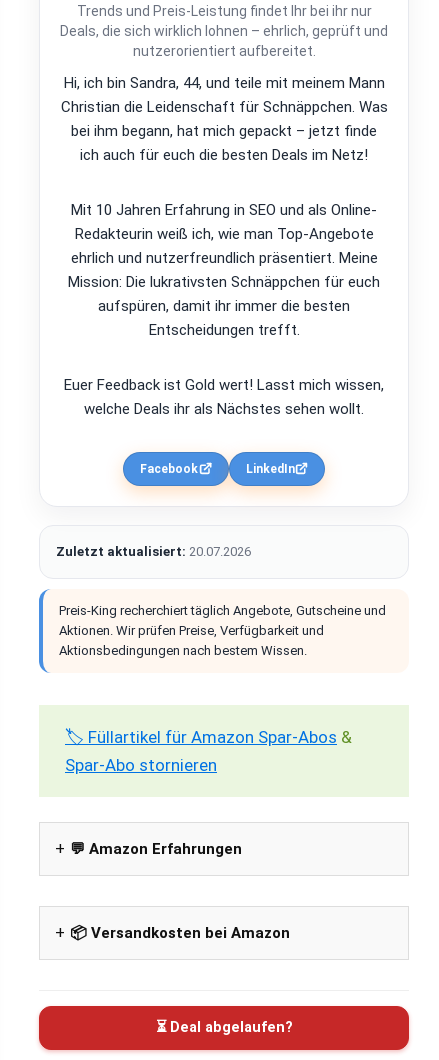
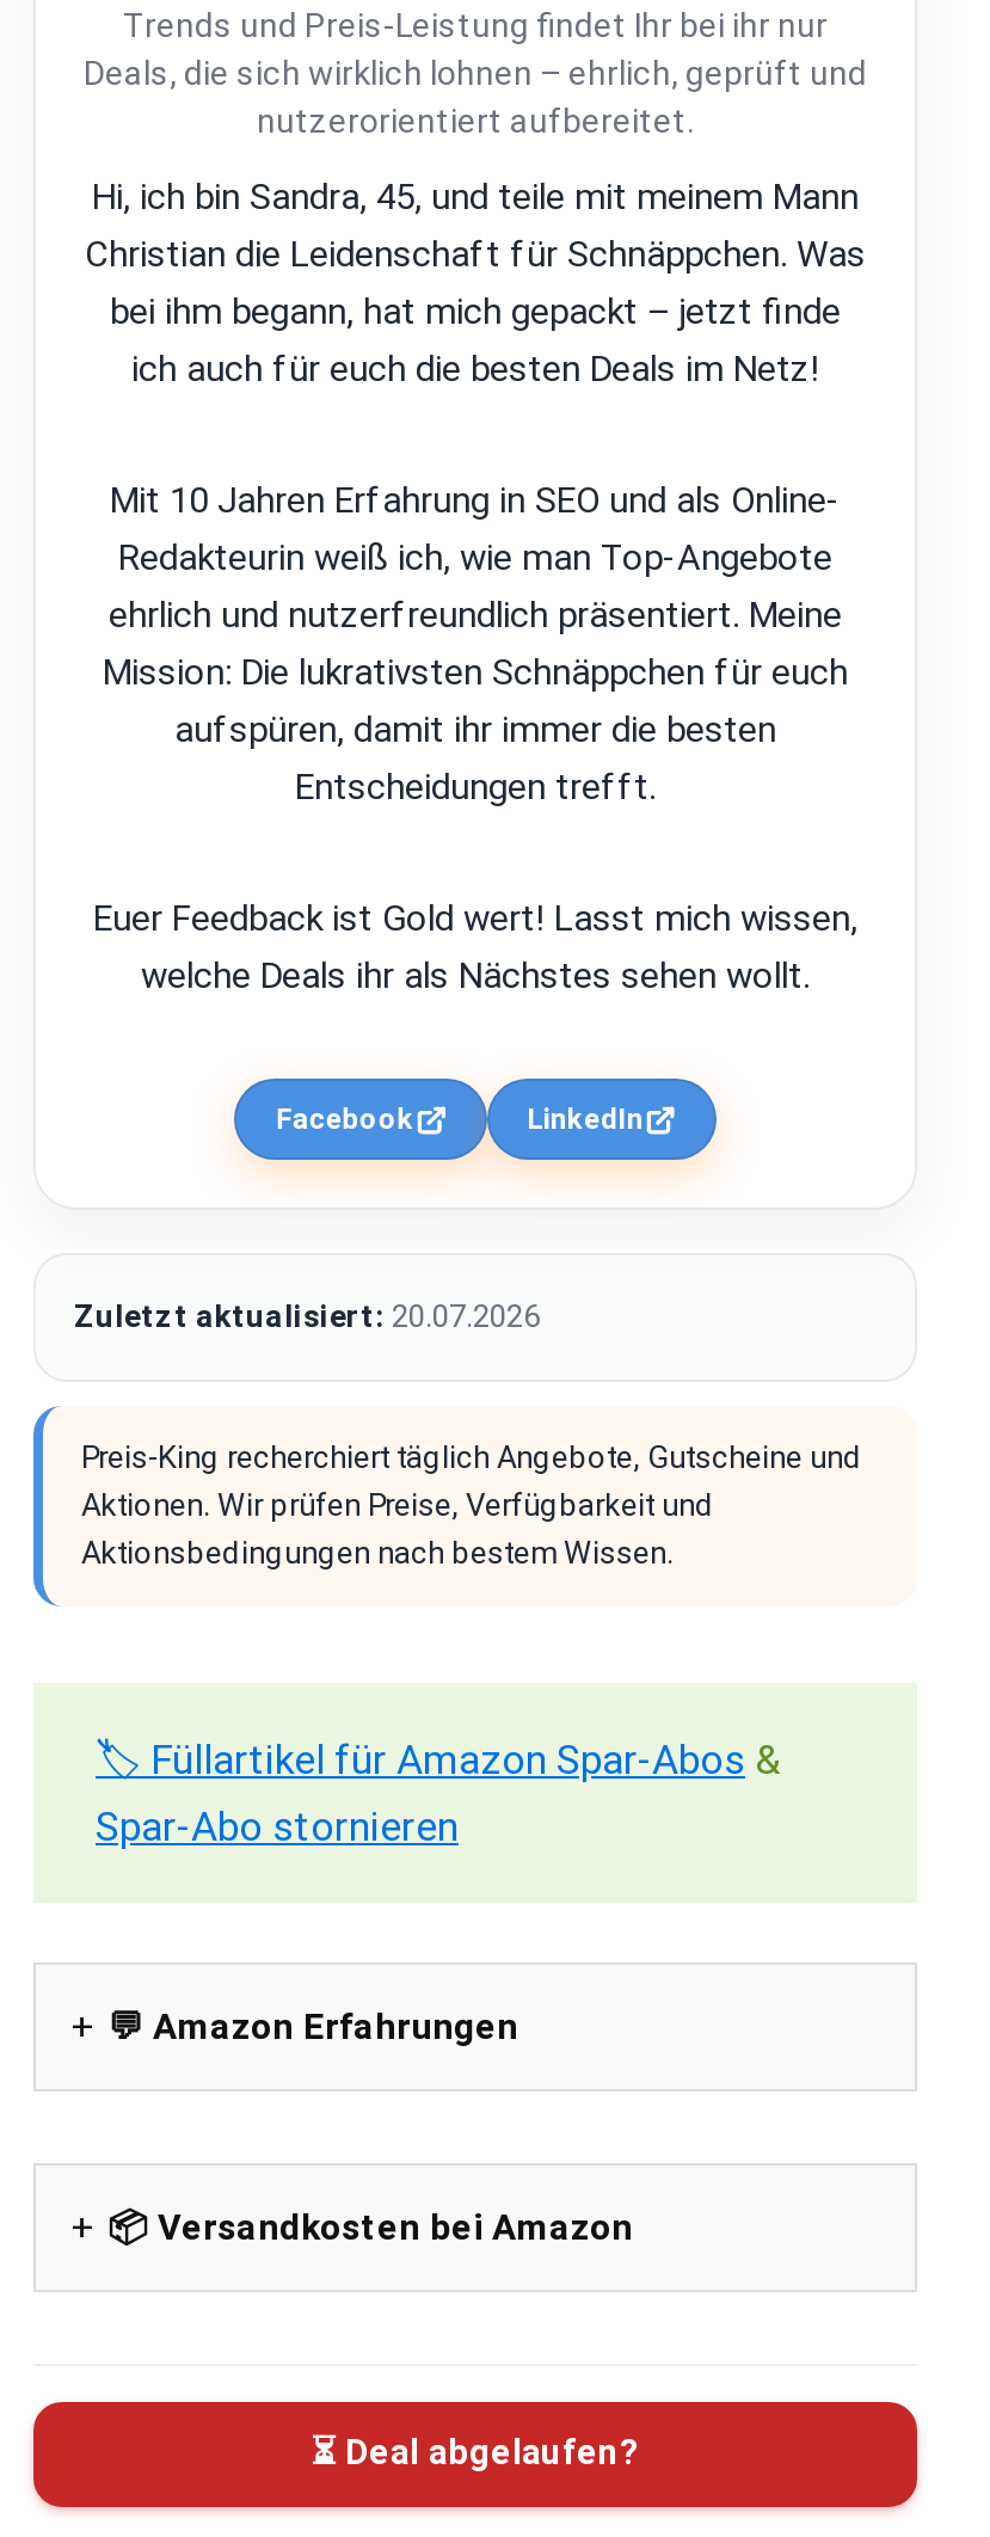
[63,74,384,92] Hi, ich bin Sandra, 44, und teile mit meinem Mann -> [92,176,859,219] Hi, ich bin Sandra, 45, und teile mit meinem Mann

